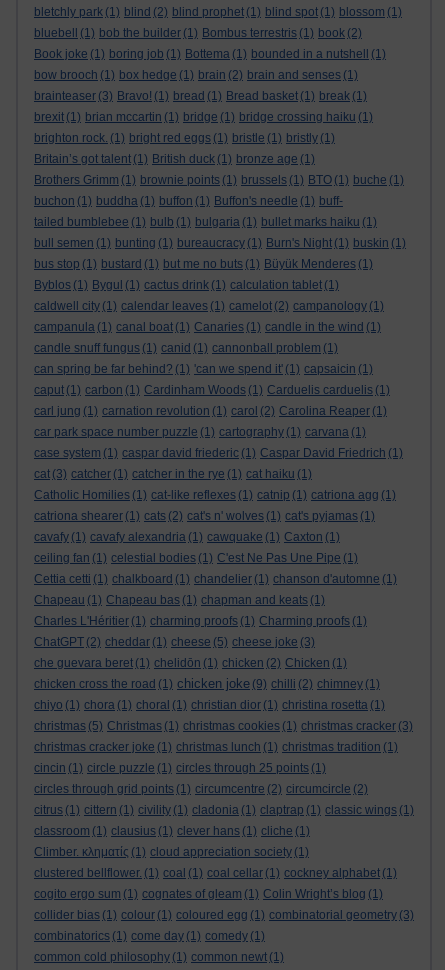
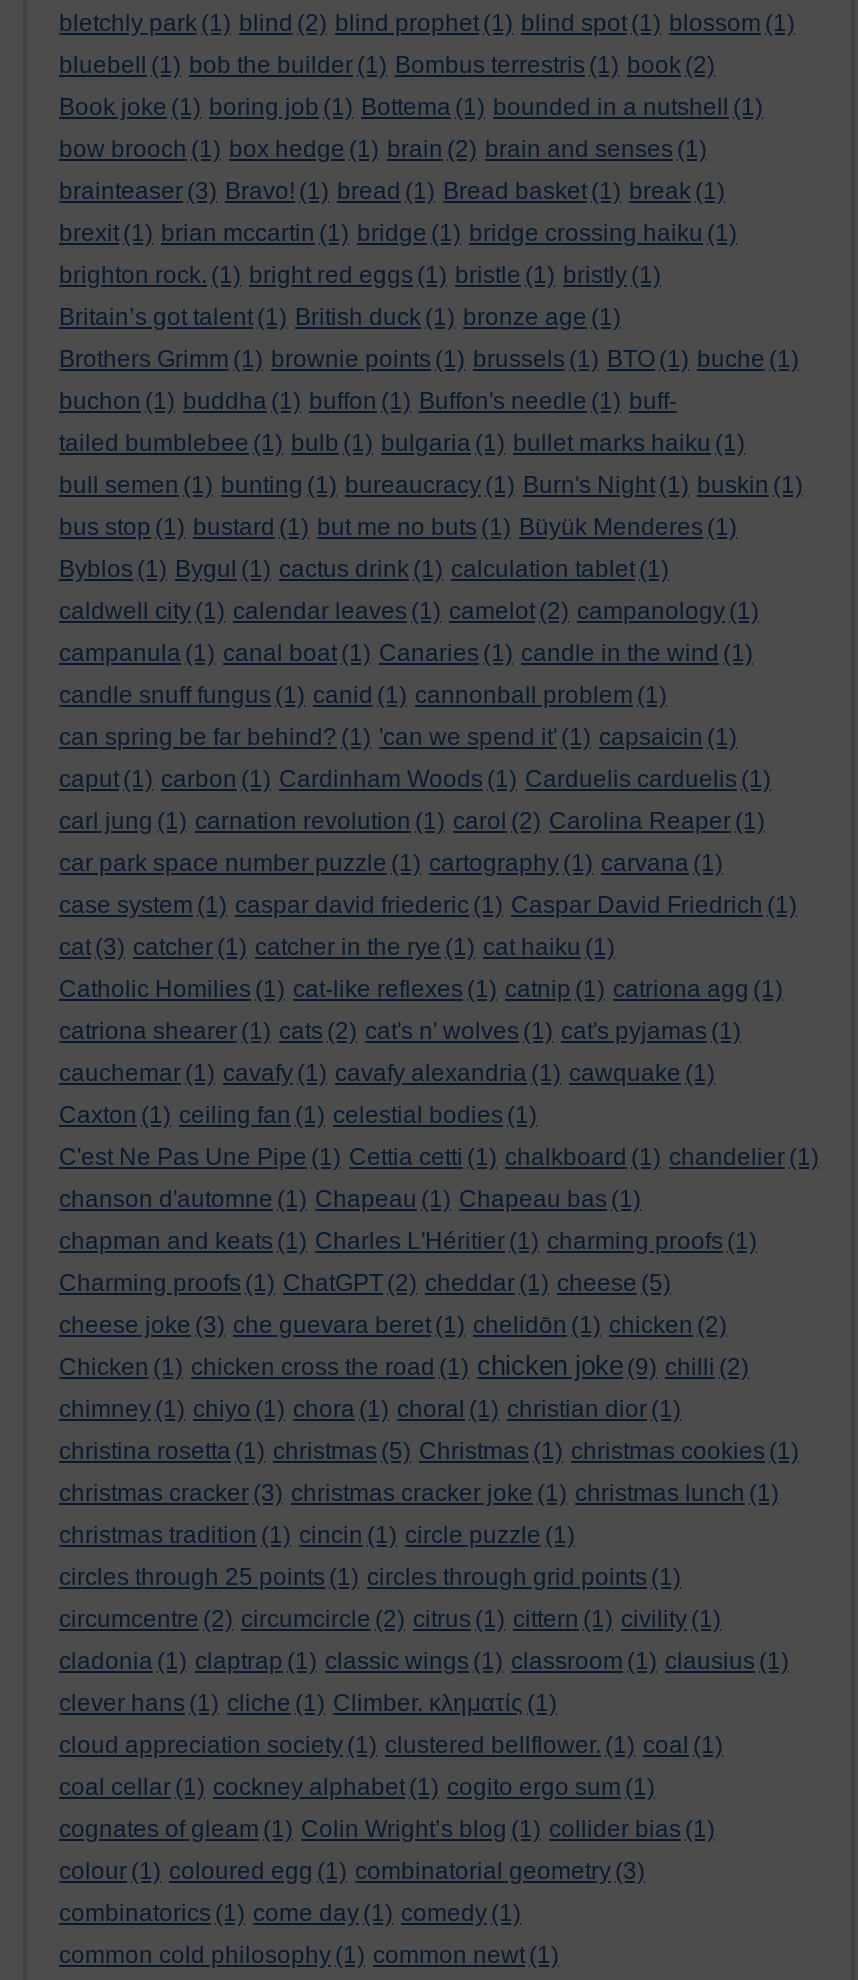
[34,530,414,922] cavafy (1) cavafy alexandria (1) cawquake (1) Caxton (1) | ceiling fan (1) celestial bodies (1) C'est Ne Pas Une Pipe (1) | Cettia cetti (1) chalkboard (1) chandelier (1) chanson d'automne (1) | Chapeau (1) Chapeau bas (1) chapman and keats (1) | Charles L'Héritier (1) charming proofs (1) Charming proofs (1) | ChatGPT (2) cheddar (1) cheese (5) cheese joke (3) | che guevara beret (1) chelidōn (1) chicken (2) Chicken (1) | chicken cross the road (1) chicken joke (9) chilli (2) chimney (1) | chiyo (1) chora (1) choral (1) christian dior (1) christina rosetta (1) | christmas (5) Christmas (1) christmas cookies (1) christmas cracker (3) | christmas cracker joke (1) christmas lunch (1) christmas tradition (1) | cincin (1) circle puzzle (1) circles through 25 points (1) | circles through grid points (1) circumcentre (2) circumcircle (2) | citrus (1) cittern (1) civility (1) cladonia (1) claptrap (1) classic wings (1) | classroom (1) clausius (1) clever hans (1) cliche (1) | Climber. κληματίς (1) cloud appreciation society (1) | clustered bellflower. (1) coal (1) coal cellar (1) cockney alphabet (1) | cogito ergo sum (1) cognates of gleam (1) Colin Wright’s blog (1) | collider bias (1) colour (1) coloured egg (1) combinatorial geometry (3) -> [59,1060,819,1886] cauchemar (1) cavafy (1) cavafy alexandria (1) cawquake (1) | Caxton (1) ceiling fan (1) celestial bodies (1) | C'est Ne Pas Une Pipe (1) Cettia cetti (1) chalkboard (1) chandelier (1) | chanson d'automne (1) Chapeau (1) Chapeau bas (1) | chapman and keats (1) Charles L'Héritier (1) charming proofs (1) | Charming proofs (1) ChatGPT (2) cheddar (1) cheese (5) | cheese joke (3) che guevara beret (1) chelidōn (1) chicken (2) | Chicken (1) chicken cross the road (1) chicken joke (9) chilli (2) | chimney (1) chiyo (1) chora (1) choral (1) christian dior (1) | christina rosetta (1) christmas (5) Christmas (1) christmas cookies (1) | christmas cracker (3) christmas cracker joke (1) christmas lunch (1) | christmas tradition (1) cincin (1) circle puzzle (1) | circles through 25 points (1) circles through grid points (1) | circumcentre (2) circumcircle (2) citrus (1) cittern (1) civility (1) | cladonia (1) claptrap (1) classic wings (1) classroom (1) clausius (1) | clever hans (1) cliche (1) Climber. κληματίς (1) | cloud appreciation society (1) clustered bellflower. (1) coal (1) | coal cellar (1) cockney alphabet (1) cogito ergo sum (1) | cognates of gleam (1) Colin Wright’s blog (1) collider bias (1) | colour (1) coloured egg (1) combinatorial geometry (3)

